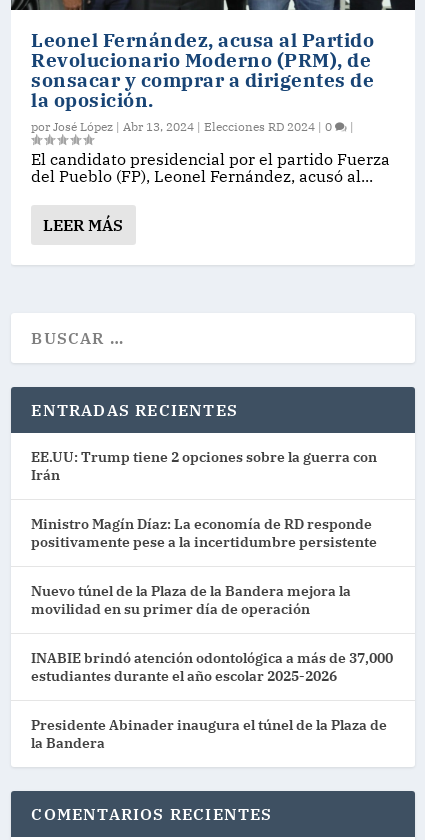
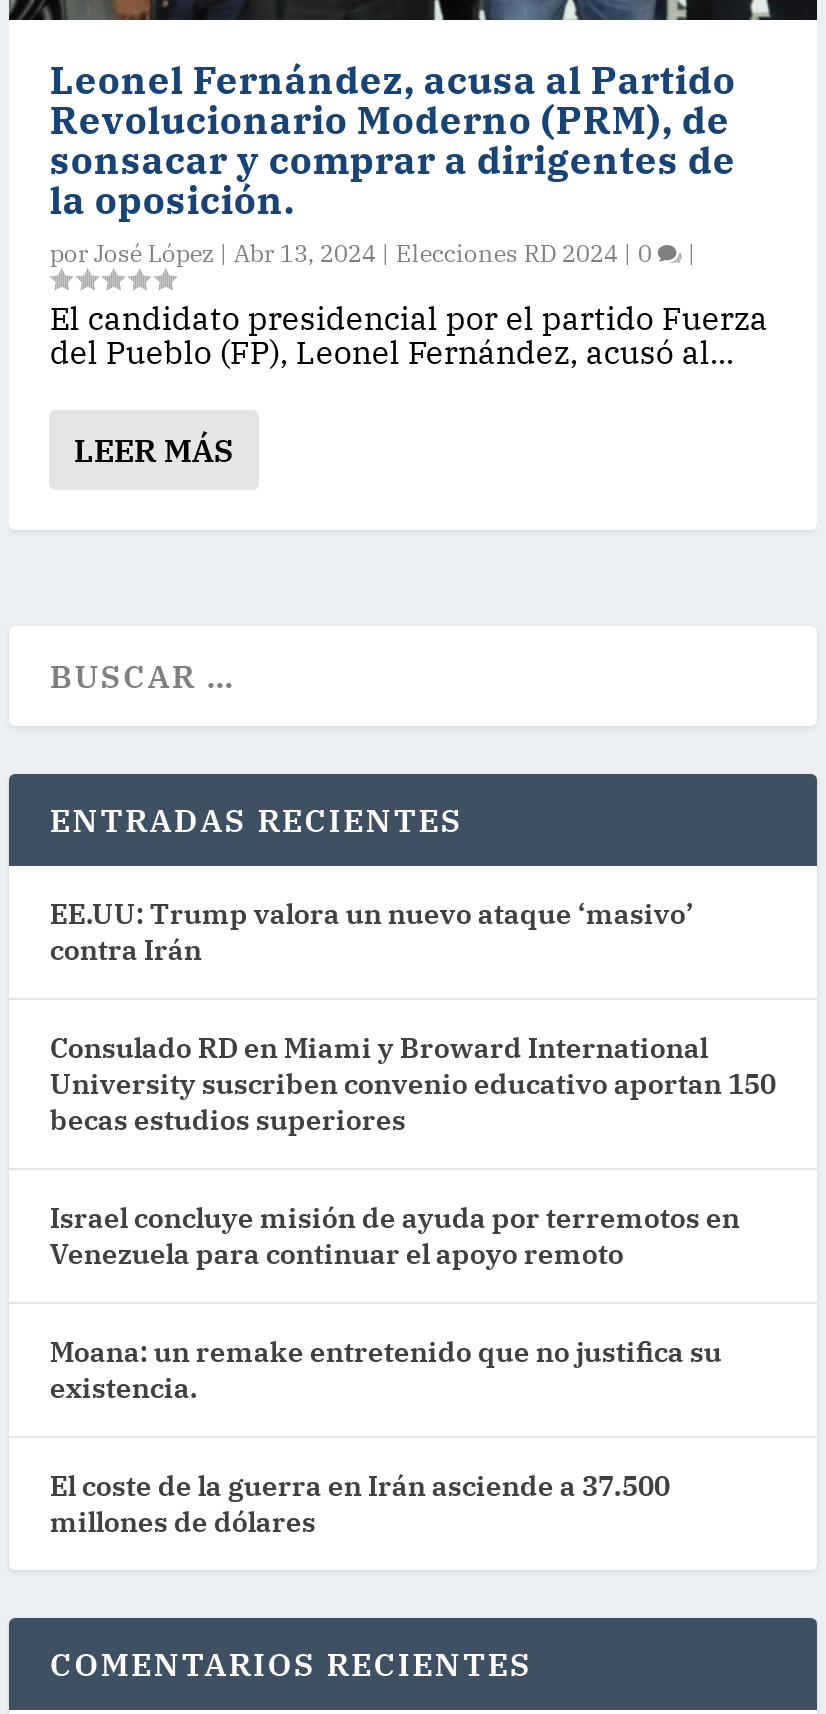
[31,448,377,484] EE.UU: Trump tiene 2 opciones sobre la guerra con | Irán -> [50,896,694,968] EE.UU: Trump valora un nuevo ataque ‘masivo’ | contra Irán
[31,515,377,551] Ministro Magín Díaz: La economía de RD responde | positivamente pese a la incertidumbre persistente -> [50,1030,776,1138] Consulado RD en Miami y Broward International | University suscriben convenio educativo aportan 150 | becas estudios superiores
[31,582,351,618] Nuevo túnel de la Plaza de la Bandera mejora la | movilidad en su primer día de operación -> [50,1200,740,1272] Israel concluye misión de ayuda por terremotos en | Venezuela para continuar el apoyo remoto
[31,649,393,685] INABIE brindó atención odontológica a más de 37,000 | estudiantes durante el año escolar 2025-2026 -> [50,1334,722,1406] Moana: un remake entretenido que no justifica su | existencia.
[31,716,387,752] Presidente Abinader inaugura el túnel de la Plaza de | la Bandera -> [50,1468,670,1540] El coste de la guerra en Irán asciende a 37.500 | millones de dólares

